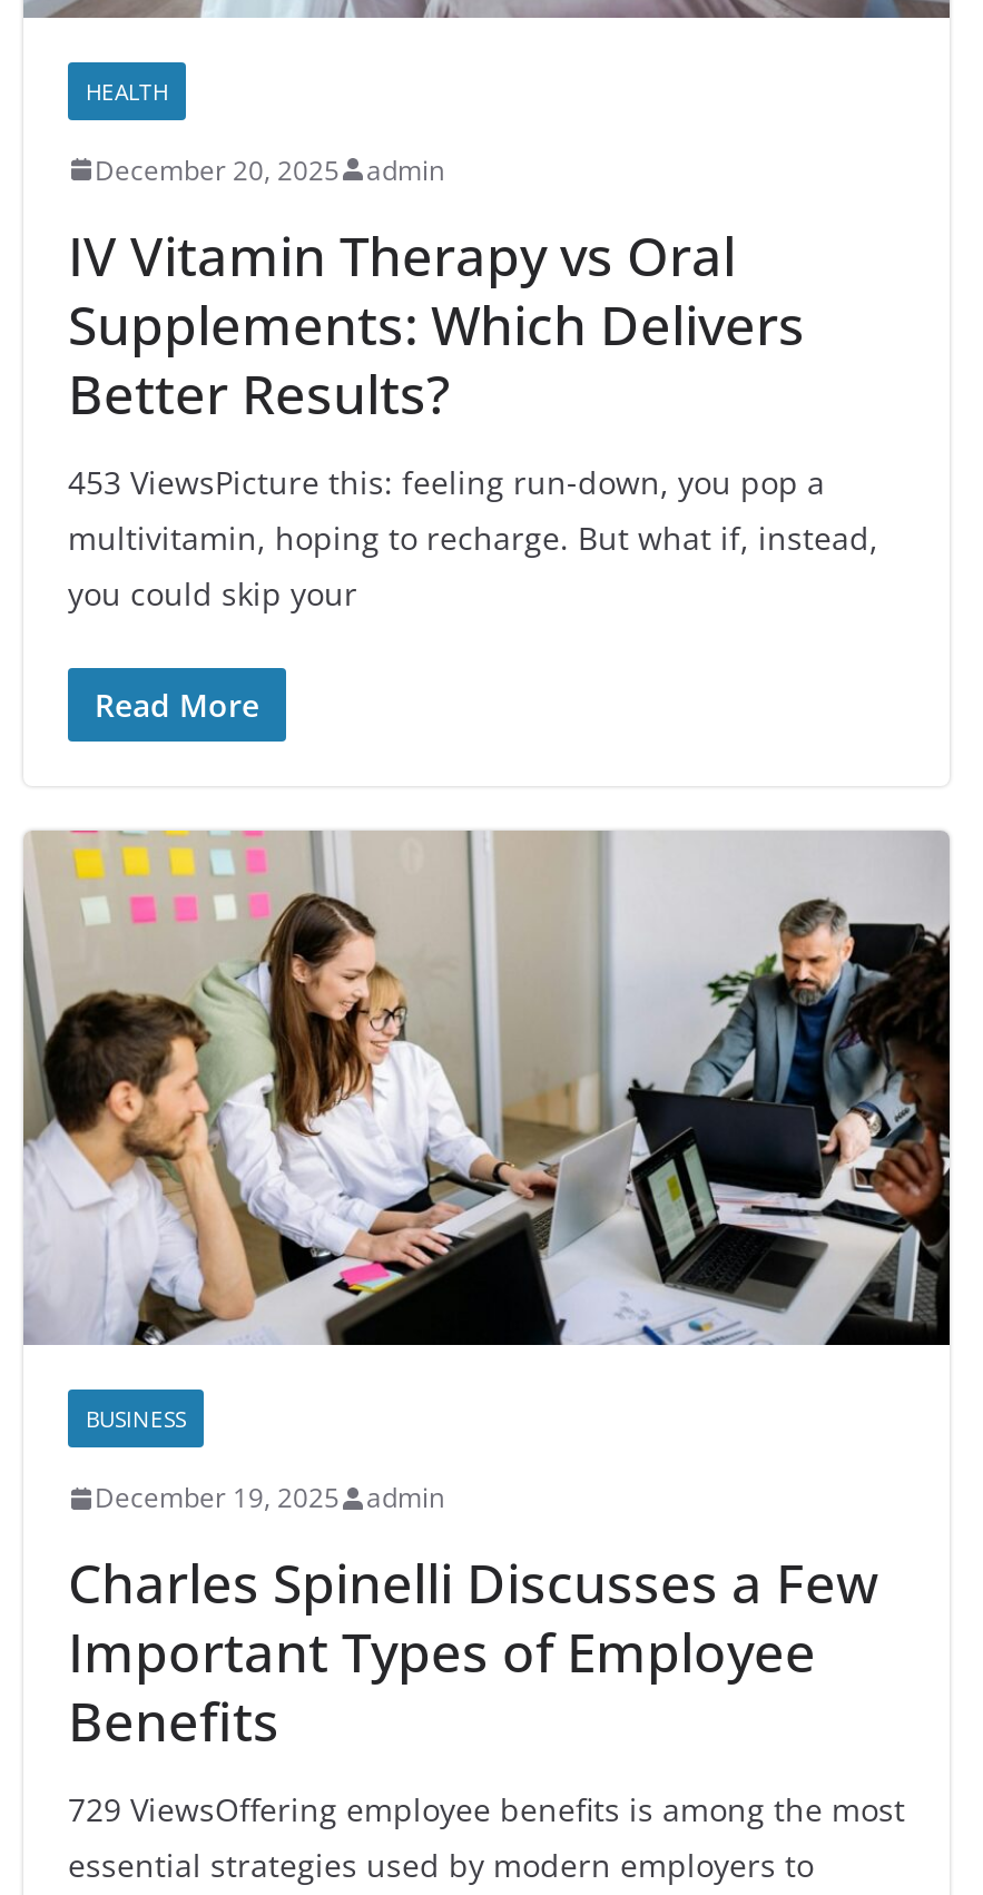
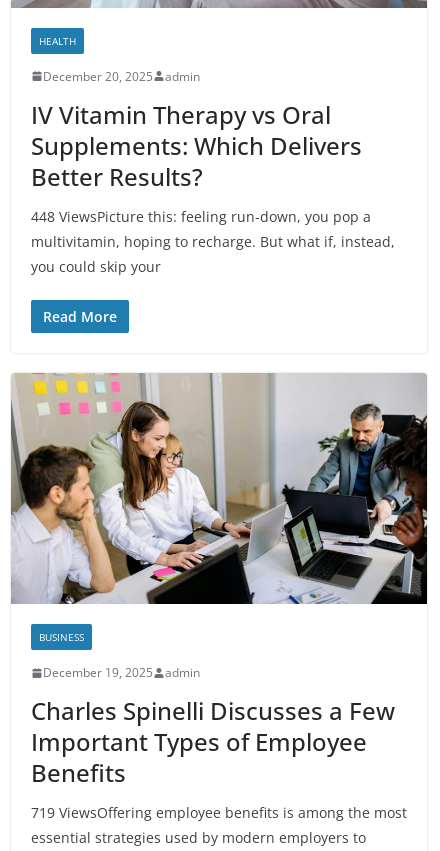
[68,461,825,503] 453 ViewsPicture this: feeling run-down, you pop a -> [31,207,371,226] 448 ViewsPicture this: feeling run-down, you pop a
[68,1789,905,1831] 729 ViewsOffering employee benefits is among the most -> [31,803,407,822] 719 ViewsOffering employee benefits is among the most

